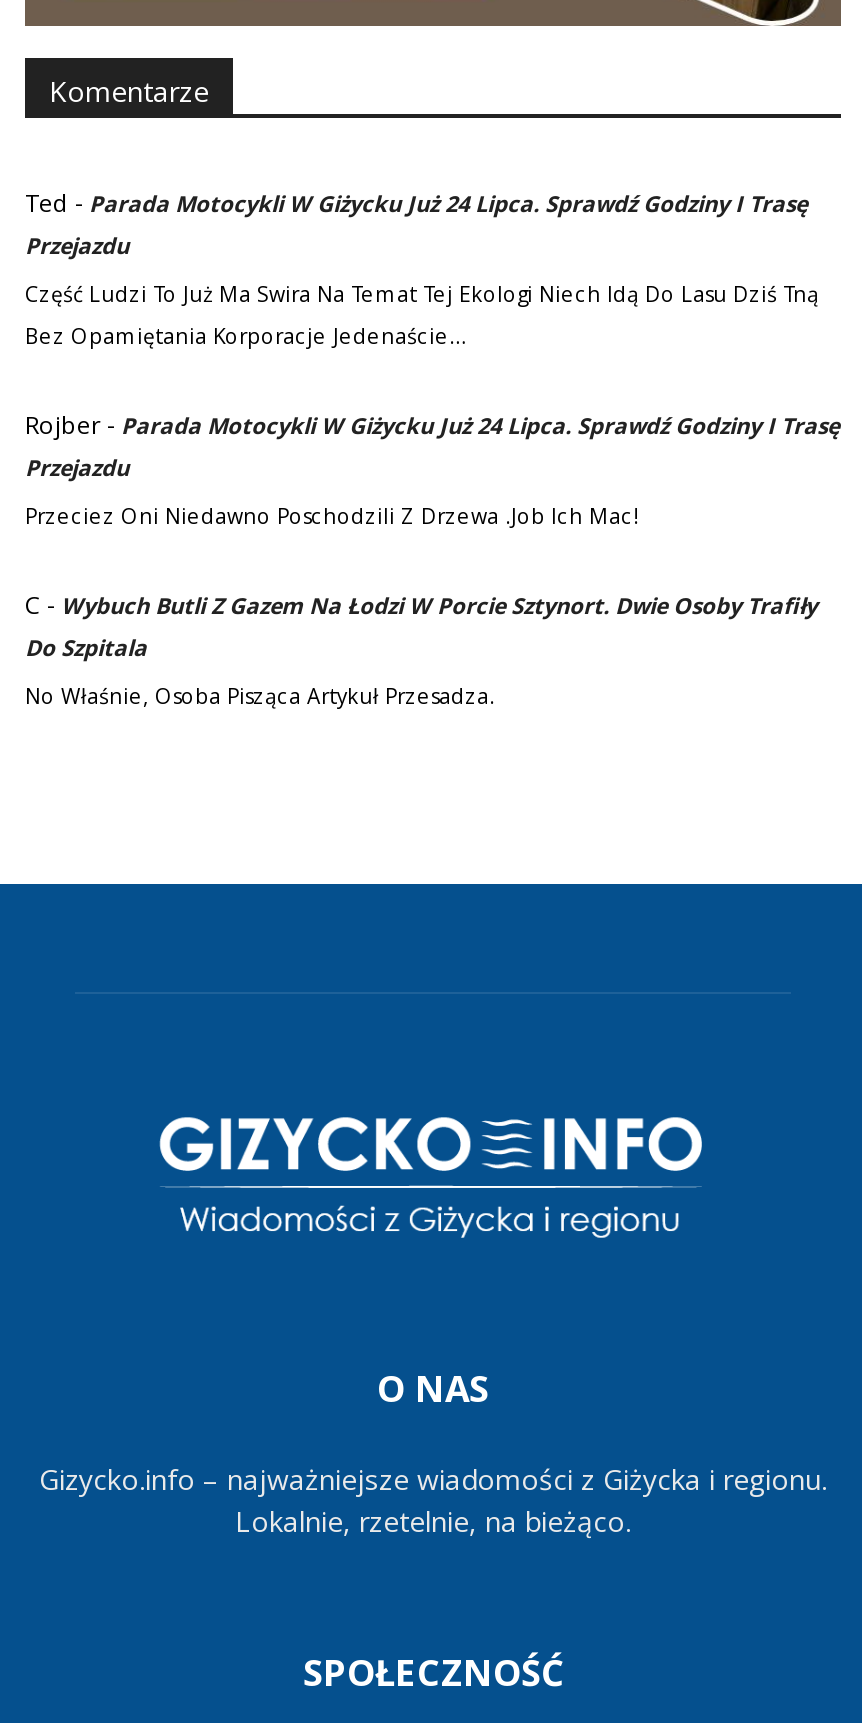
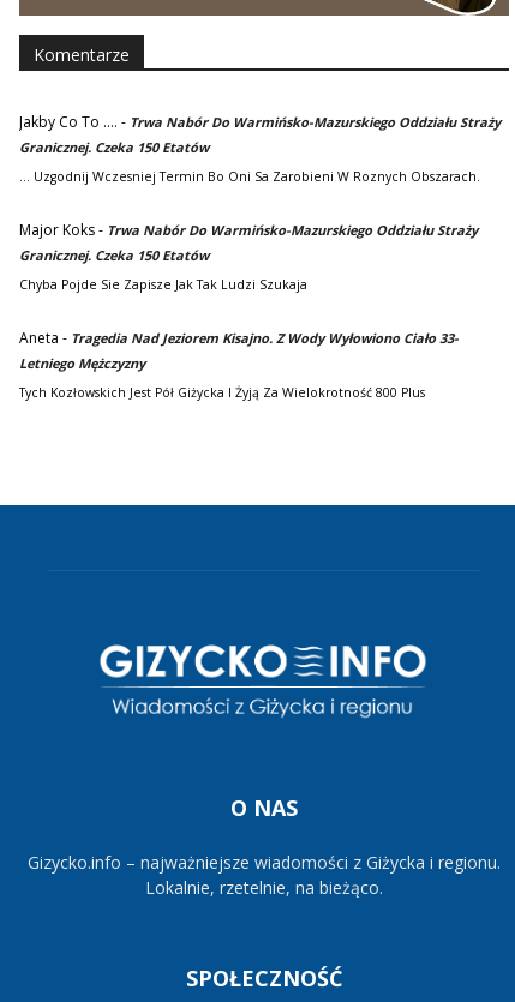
[25,187,839,709] Ted - Parada Motocykli W Giżycku Już 24 Lipca. Sprawdź Godziny I Trasę | Przejazdu | Część Ludzi To Już Ma Swira Na Temat Tej Ekologi Niech Idą Do Lasu Dziś Tną | Bez Opamiętania Korporacje Jedenaście… | Rojber - Parada Motocykli W Giżycku Już 24 Lipca. Sprawdź Godziny I Trasę | Przejazdu | Przeciez Oni Niedawno Poschodzili Z Drzewa .Job Ich Mac! | C - Wybuch Butli Z Gazem Na Łodzi W Porcie Sztynort. Dwie Osoby Trafiły | Do Szpitala | No Właśnie, Osoba Pisząca Artykuł Przesadza. -> [19,112,501,400] Jakby Co To .... - Trwa Nabór Do Warmińsko-Mazurskiego Oddziału Straży | Granicznej. Czeka 150 Etatów | ... Uzgodnij Wczesniej Termin Bo Oni Sa Zarobieni W Roznych Obszarach. | Major Koks - Trwa Nabór Do Warmińsko-Mazurskiego Oddziału Straży | Granicznej. Czeka 150 Etatów | Chyba Pojde Sie Zapisze Jak Tak Ludzi Szukaja | Aneta - Tragedia Nad Jeziorem Kisajno. Z Wody Wyłowiono Ciało 33- | Letniego Mężczyzny | Tych Kozłowskich Jest Pół Giżycka I Żyją Za Wielokrotność 800 Plus

